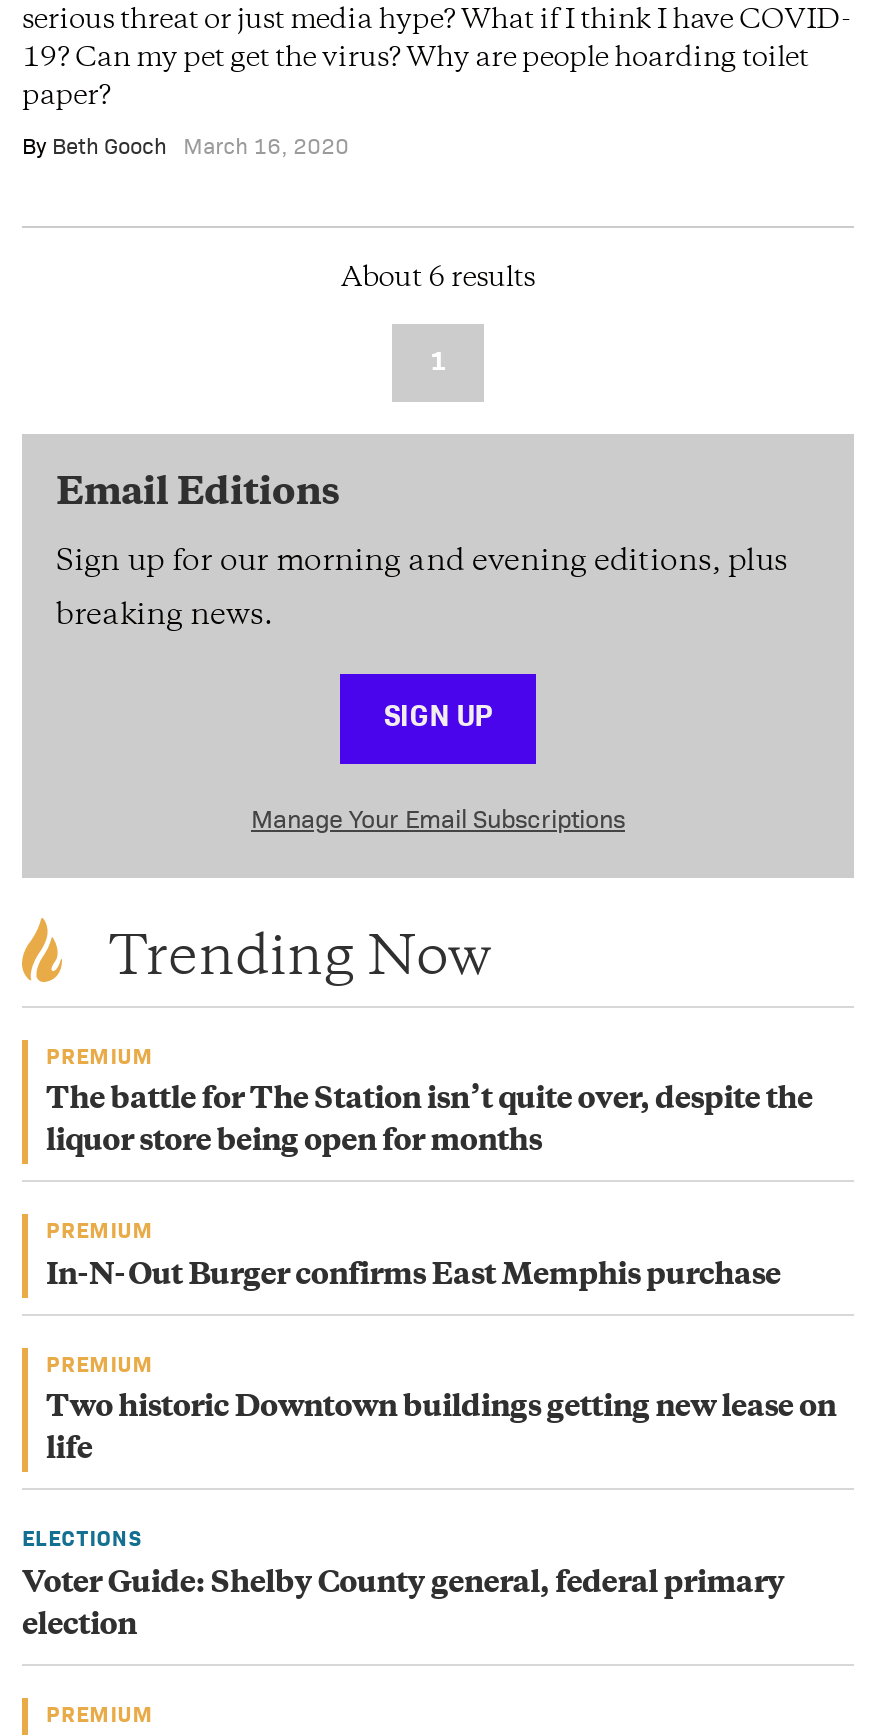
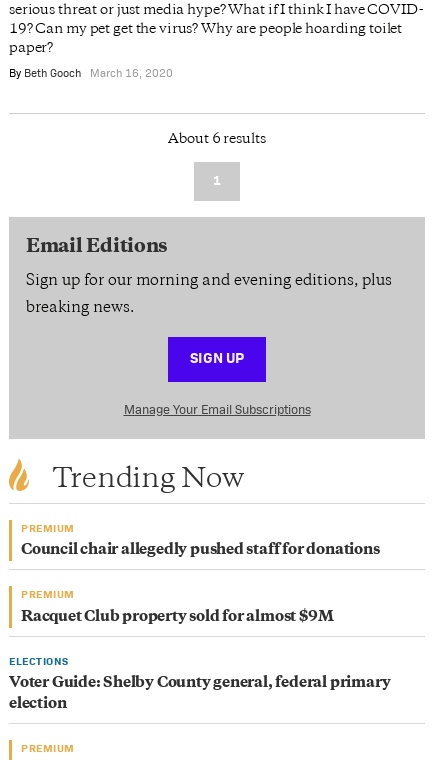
[46,1086,812,1158] The battle for The Station isn’t quite over, despite the | liquor store being open for months -> [21,543,379,558] Council chair allegedly pushed staff for donations
[46,1261,836,1466] In-N-Out Burger confirms East Memphis purchase | PREMIUM | Two historic Downtown buildings getting new lease on | life -> [21,610,333,625] Racquet Club property sold for almost $9M

